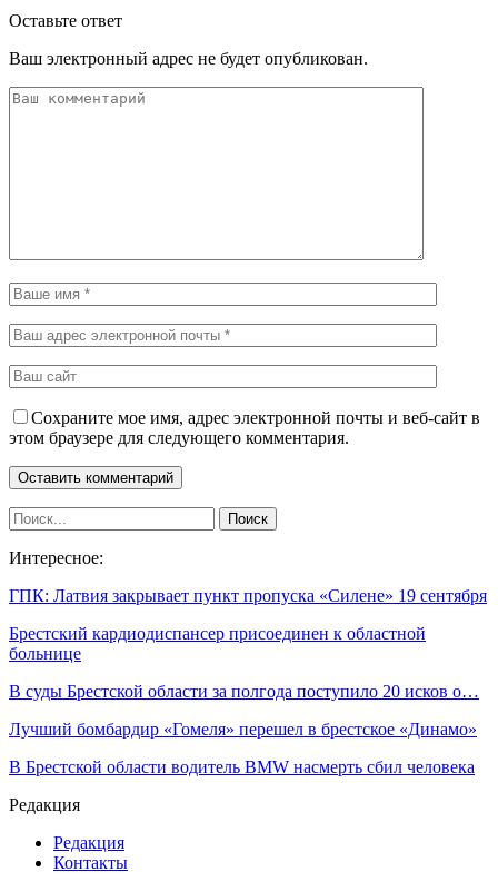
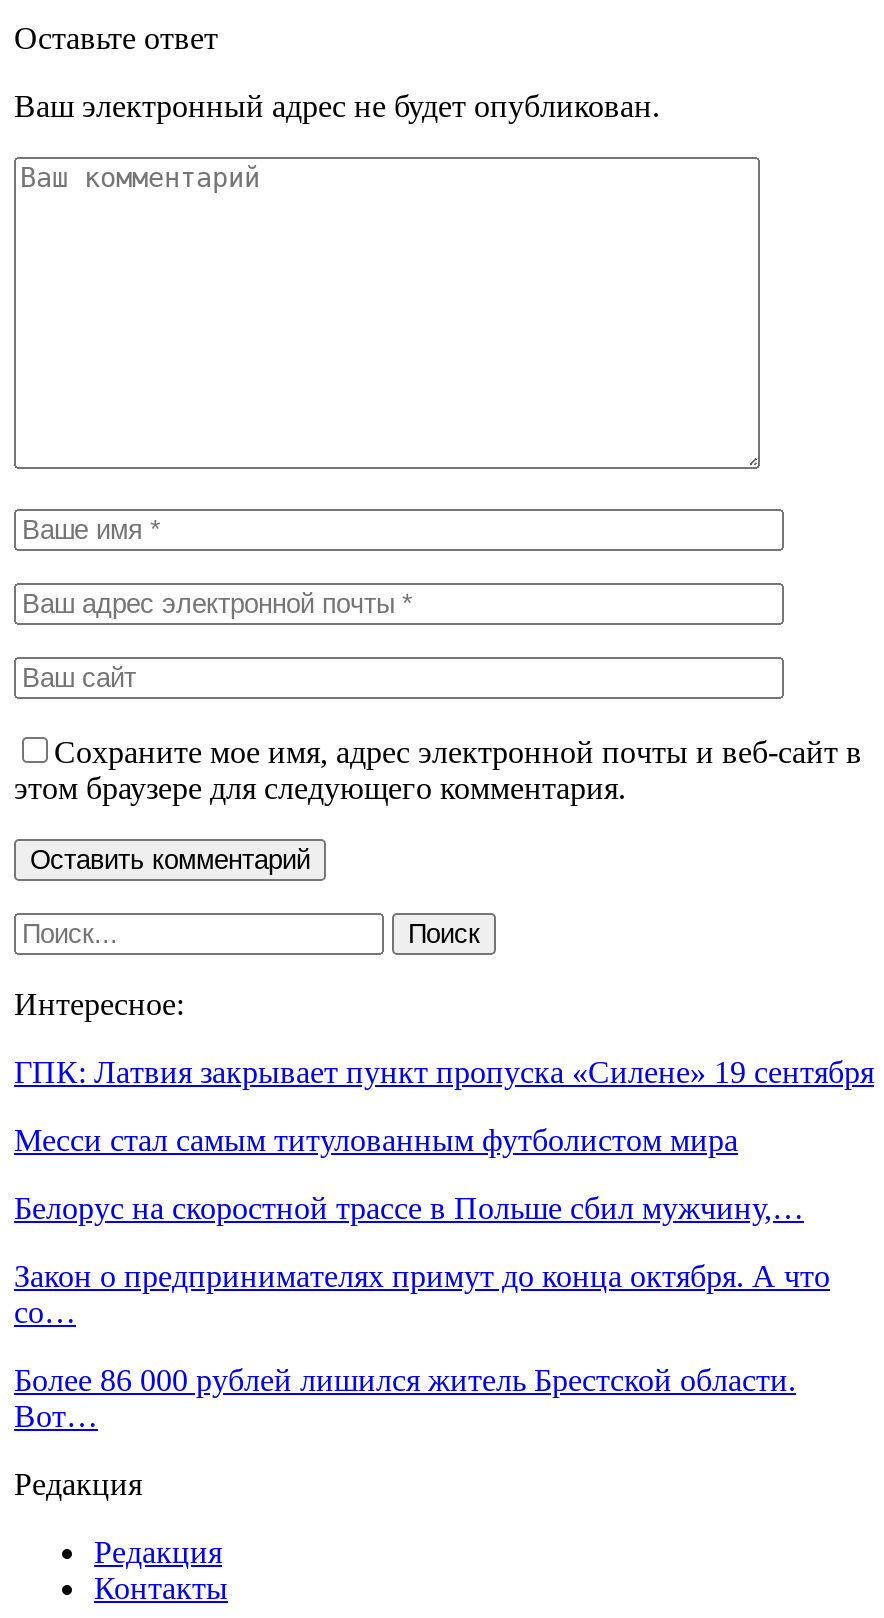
[9,624,426,663] Брестский кардиодиспансер присоединен к областной | больнице -> [14,1123,738,1157] Месси стал самым титулованным футболистом мира
[9,682,479,700] В суды Брестской области за полгода поступило 20 исков о… -> [14,1191,804,1225] Белорус на скоростной трассе в Польше сбил мужчину,…
[9,719,477,738] Лучший бомбардир «Гомеля» перешел в брестское «Динамо» -> [14,1259,830,1329] Закон о предпринимателях примут до конца октября. А что | со…
[9,757,475,776] В Брестской области водитель BMW насмерть сбил человека -> [14,1363,796,1433] Более 86 000 рублей лишился житель Брестской области. | Вот…

